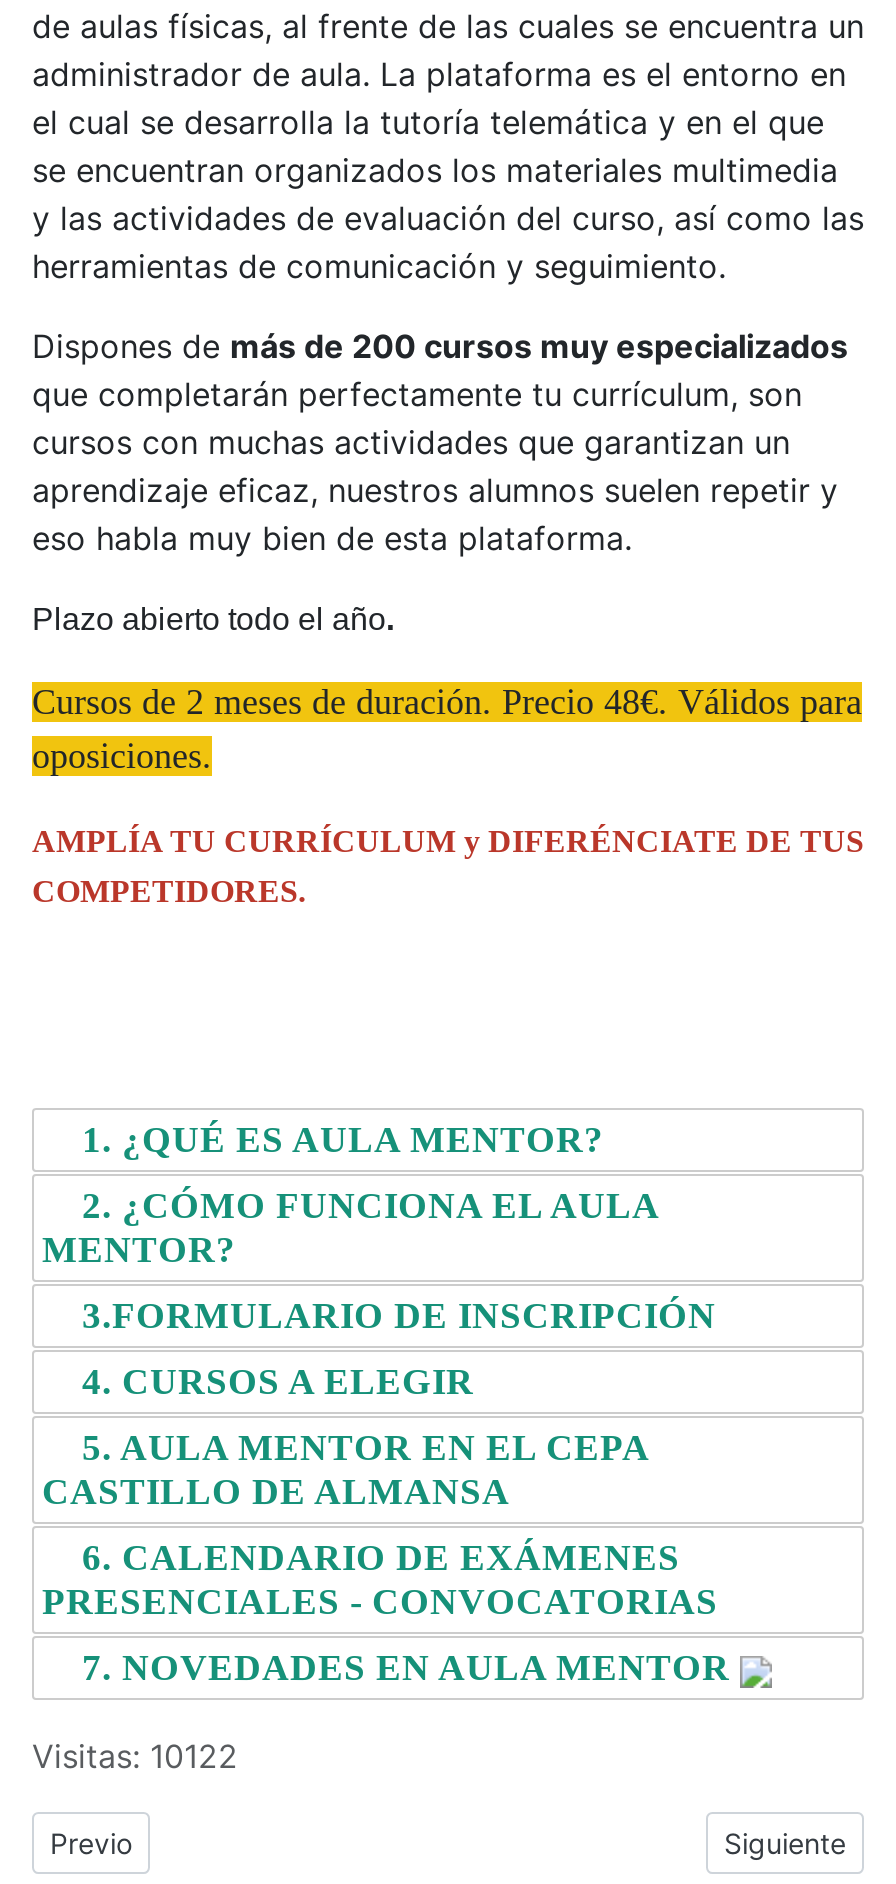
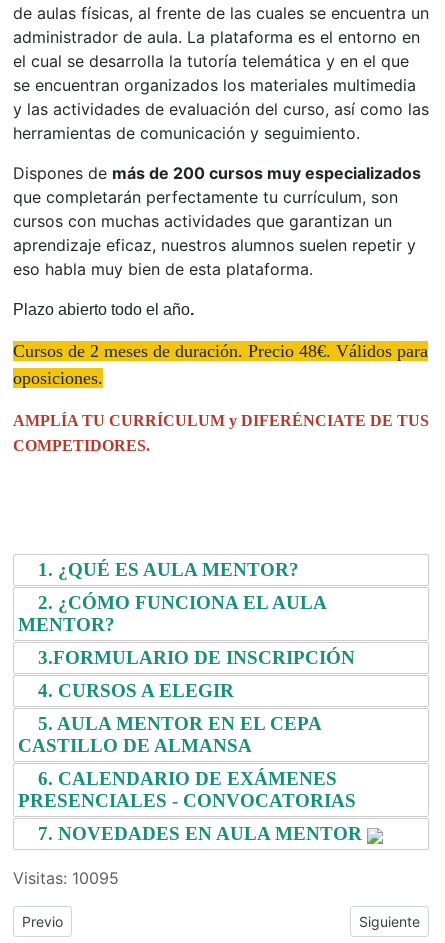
[32,1737,238,1777] Visitas: 10122 -> [13,868,119,888] Visitas: 10095

